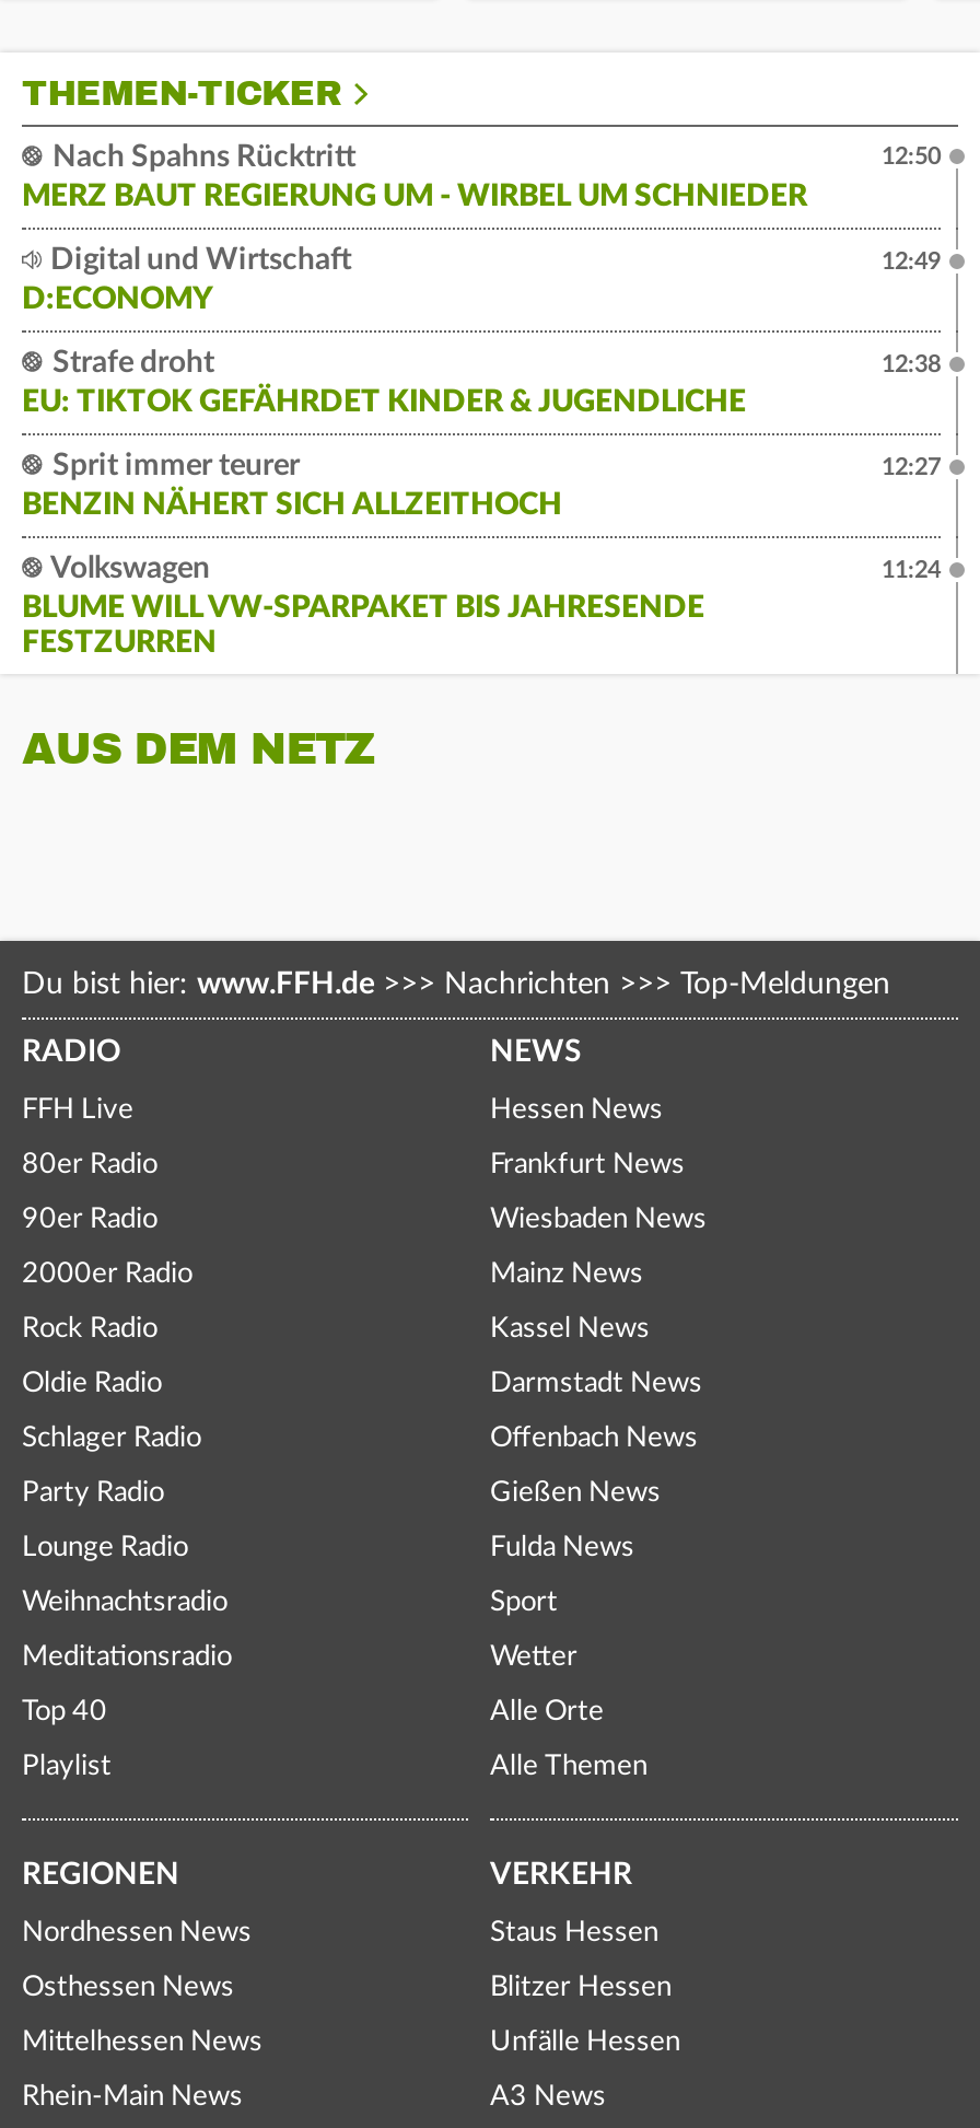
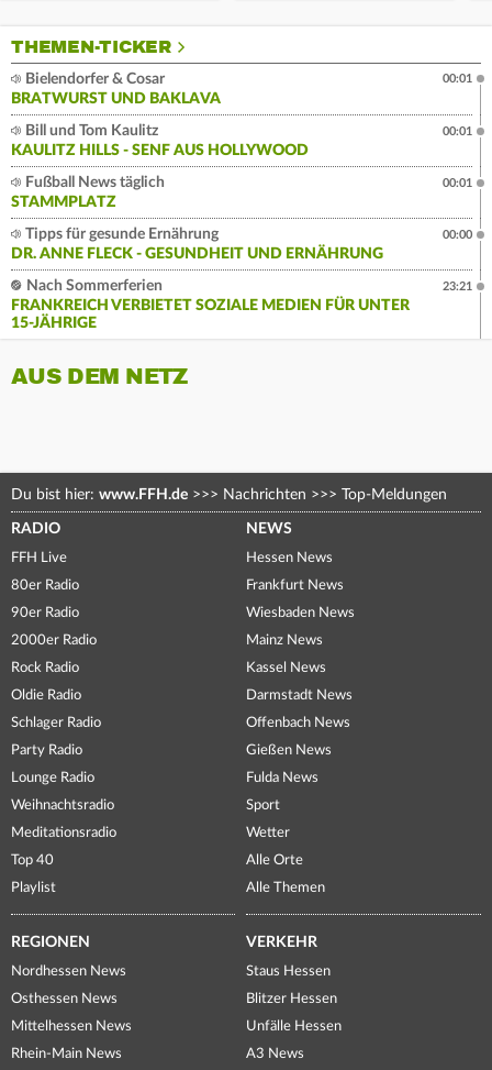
[22,143,807,213] Nach Spahns Rücktritt | MERZ BAUT REGIERUNG UM - WIRBEL UM SCHNIEDER -> [11,72,221,107] Bielendorfer & Cosar | BRATWURST UND BAKLAVA
[882,145,941,169] 12:50 -> [443,73,472,85] 00:01
[22,246,352,316] Digital und Wirtschaft | D:ECONOMY -> [11,124,309,159] Bill und Tom Kaulitz | KAULITZ HILLS - SENF AUS HOLLYWOOD
[882,250,941,274] 12:49 -> [443,126,472,138] 00:01
[22,349,746,419] Strafe droht | EU: TIKTOK GEFÄHRDET KINDER & JUGENDLICHE -> [11,175,165,210] Fußball News täglich | STAMMPLATZ
[882,353,941,377] 12:38 -> [443,177,472,190] 00:01
[22,452,562,522] Sprit immer teurer | BENZIN NÄHERT SICH ALLZEITHOCH -> [11,227,383,262] Tipps für gesunde Ernährung | DR. ANNE FLECK - GESUNDHEIT UND ERNÄHRUNG
[882,456,941,480] 12:27 -> [443,229,472,241] 00:00
[22,554,704,660] Volkswagen | BLUME WILL VW-SPARPAKET BIS JAHRESENDE | FESTZURREN -> [11,279,410,331] Nach Sommerferien | FRANKREICH VERBIETET SOZIALE MEDIEN FÜR UNTER | 15-JÄHRIGE
[882,559,941,583] 11:24 -> [443,281,472,293] 23:21

